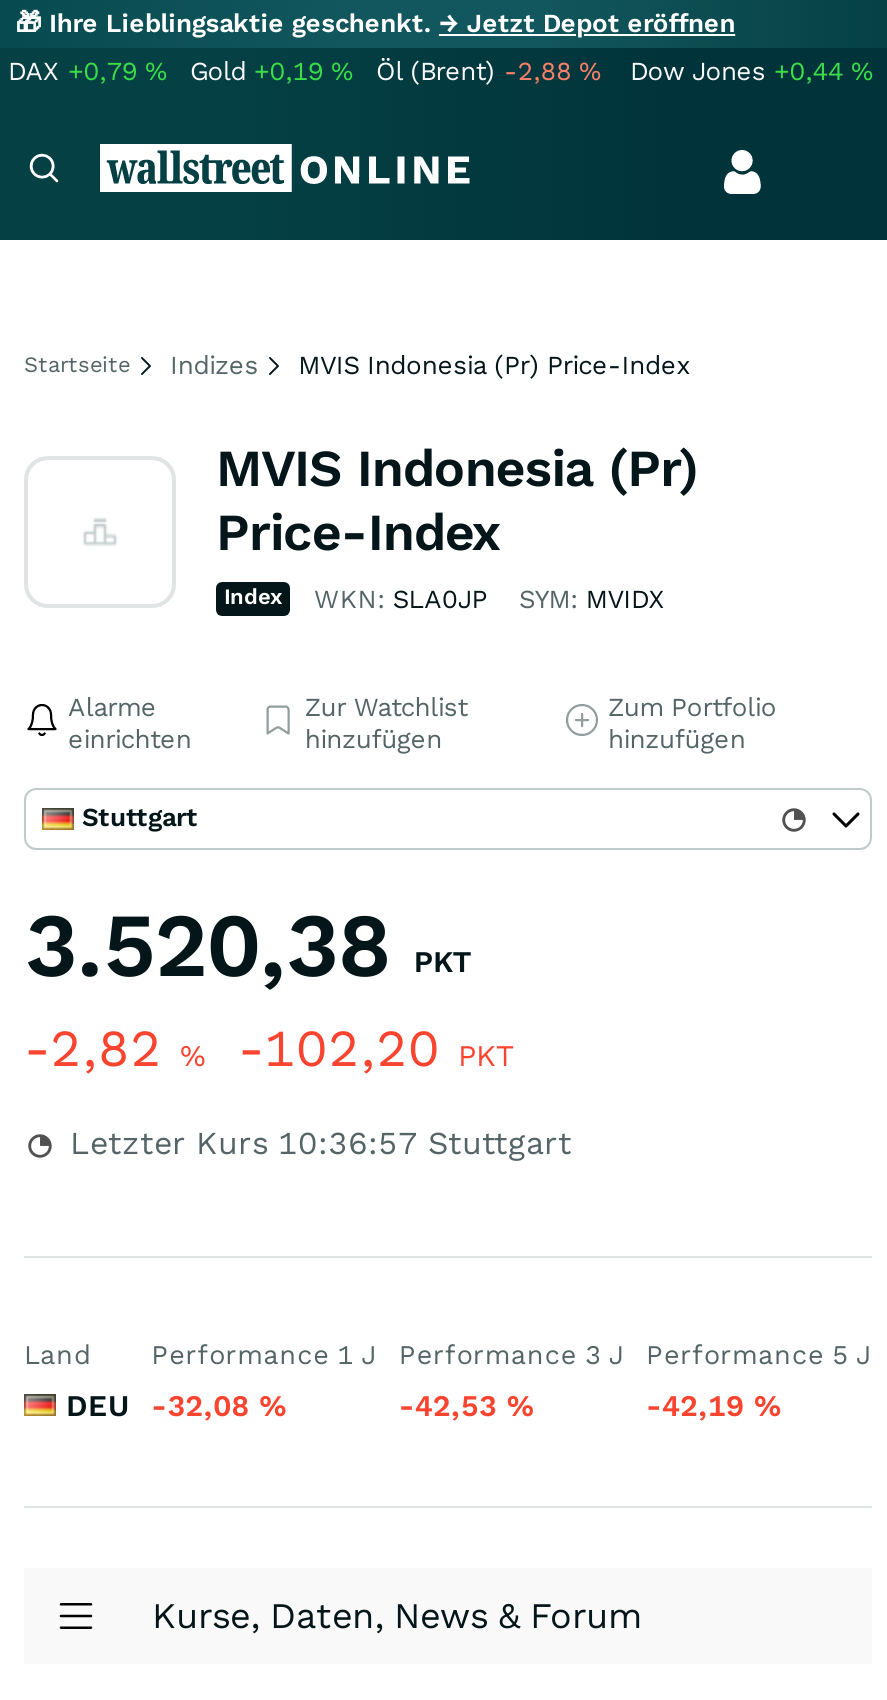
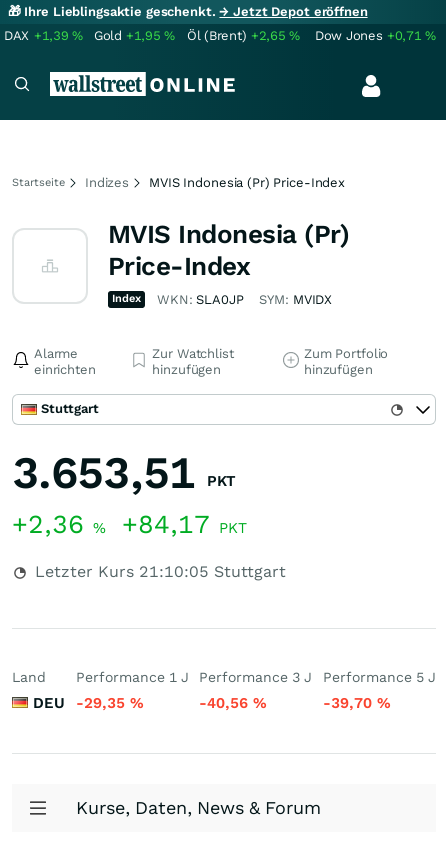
[8,56,166,86] DAX +0,79% -> [4,28,83,43] DAX +1,39%
[190,56,352,86] Gold +0,19% -> [94,28,175,43] Gold +1,95%
[376,56,600,86] Öl (Brent) -2,88% -> [187,28,300,43] Öl (Brent) +2,65%
[630,56,872,86] Dow Jones +0,44% -> [315,28,436,43] Dow Jones +0,71%
[24,892,472,998] 3.520,38 PKT -> [12,446,236,499] 3.653,51 PKT
[24,1018,514,1078] -2,82% -102,20 PKT -> [12,509,247,539] +2,36% +84,17 PKT
[60,1124,572,1162] Letzter Kurs 10:36:57 Stuttgart -> [30,562,286,581] Letzter Kurs 21:10:05 Stuttgart
[56,1388,287,1424] DEU -32,08% -> [28,694,144,712] DEU -29,35%
[399,1388,535,1424] -42,53% -> [199,694,267,712] -40,56%
[646,1388,782,1424] -42,19% -> [323,694,391,712] -39,70%

